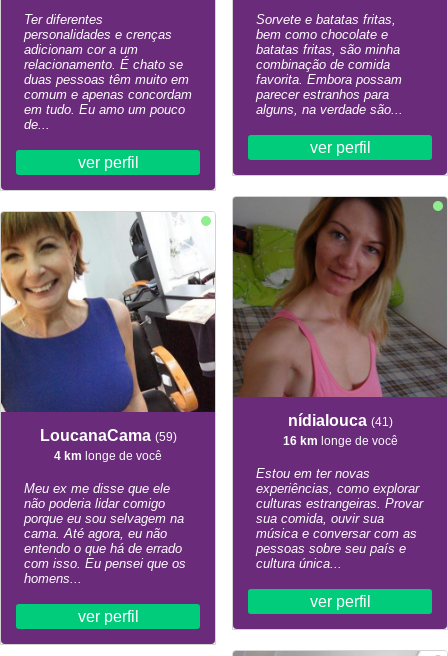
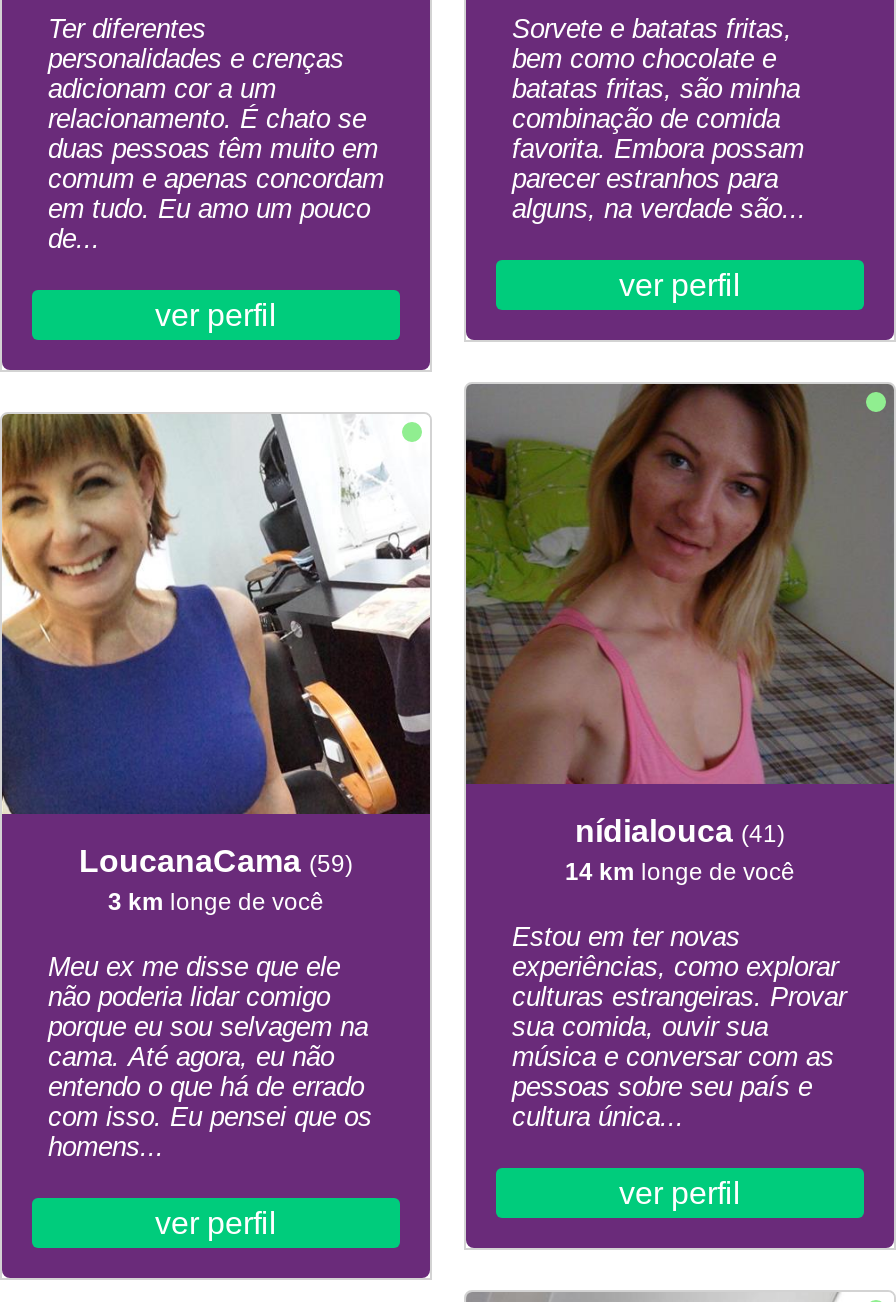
[282,434,397,448] 16 km longe de você -> [565,859,795,887] 14 km longe de você
[54,449,162,463] 4 km longe de você -> [108,889,324,917] 3 km longe de você

